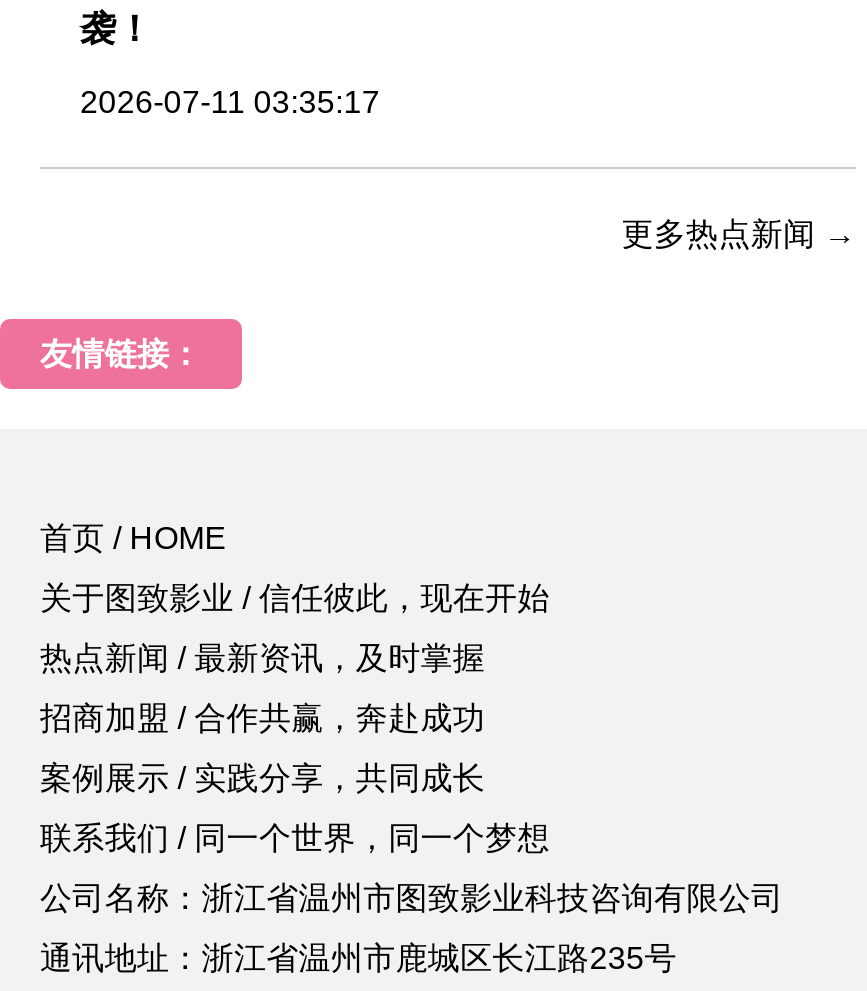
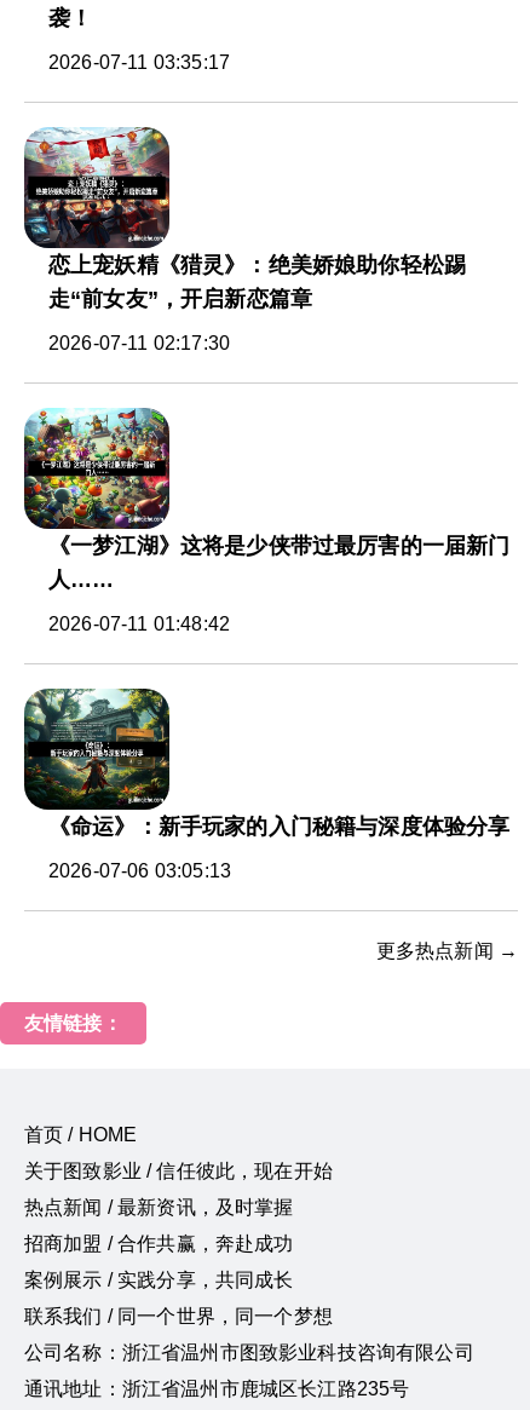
none -> [23,126,466,353] [image] | 恋上宠妖精《猎灵》：绝美娇娘助你轻松踢 | 走“前女友”，开启新恋篇章 | 2026-07-11 02:17:30
none -> [23,407,510,634] [image] | 《一梦江湖》这将是少侠带过最厉害的一届新门 | 人…… | 2026-07-11 01:48:42
none -> [23,687,510,881] [image] | 《命运》：新手玩家的入门秘籍与深度体验分享 | 2026-07-06 03:05:13

